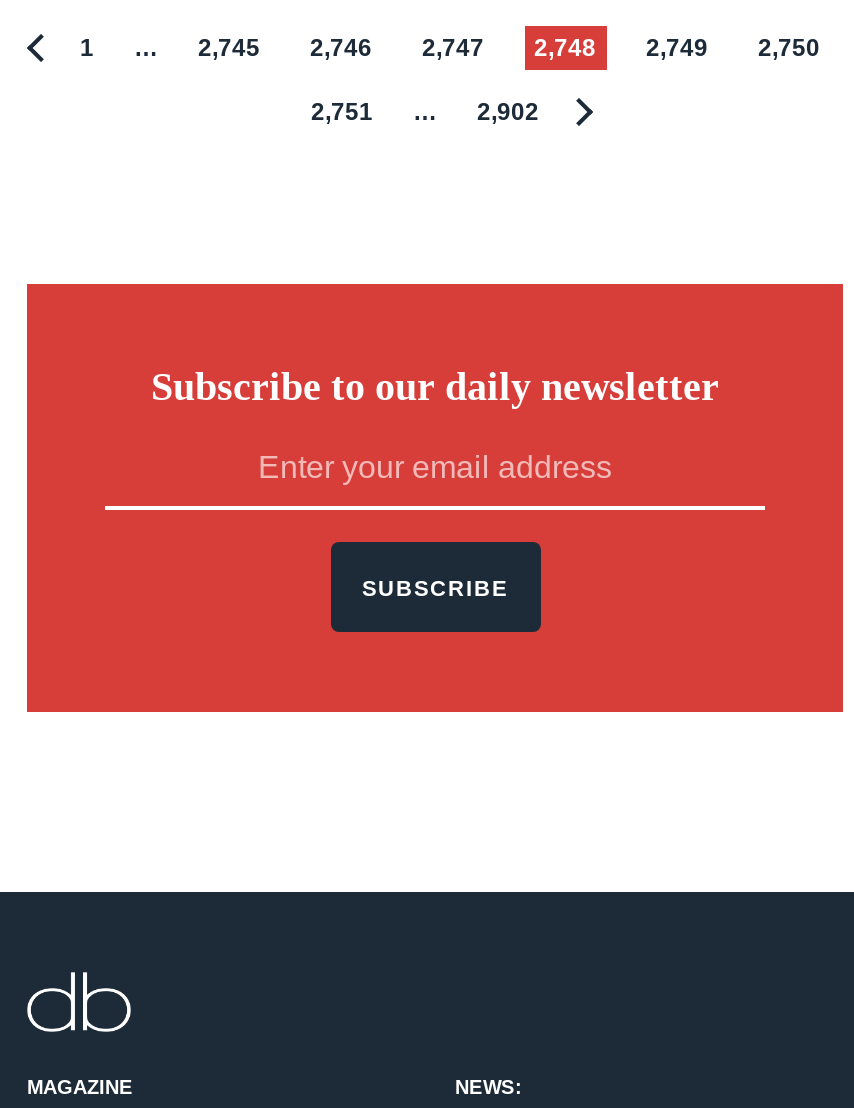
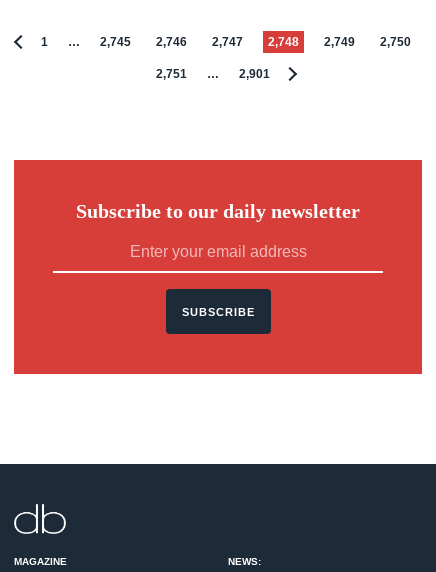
[477,99,539,127] 2,902 -> [239,67,270,81] 2,901

